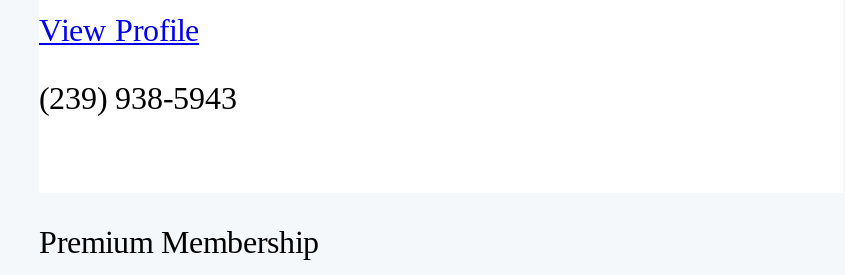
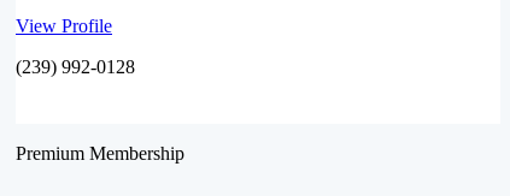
[39,81,237,115] (239) 938-5943 -> [16,56,135,76] (239) 992-0128

